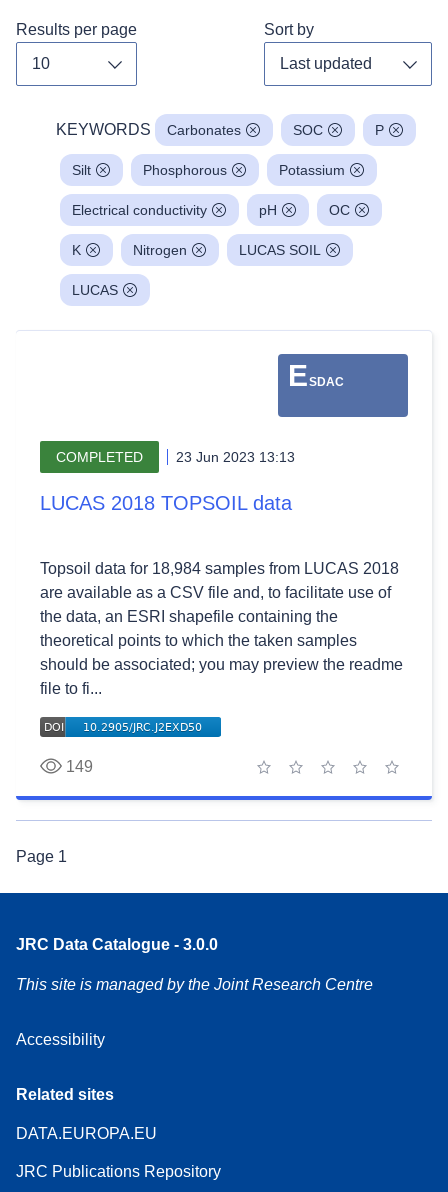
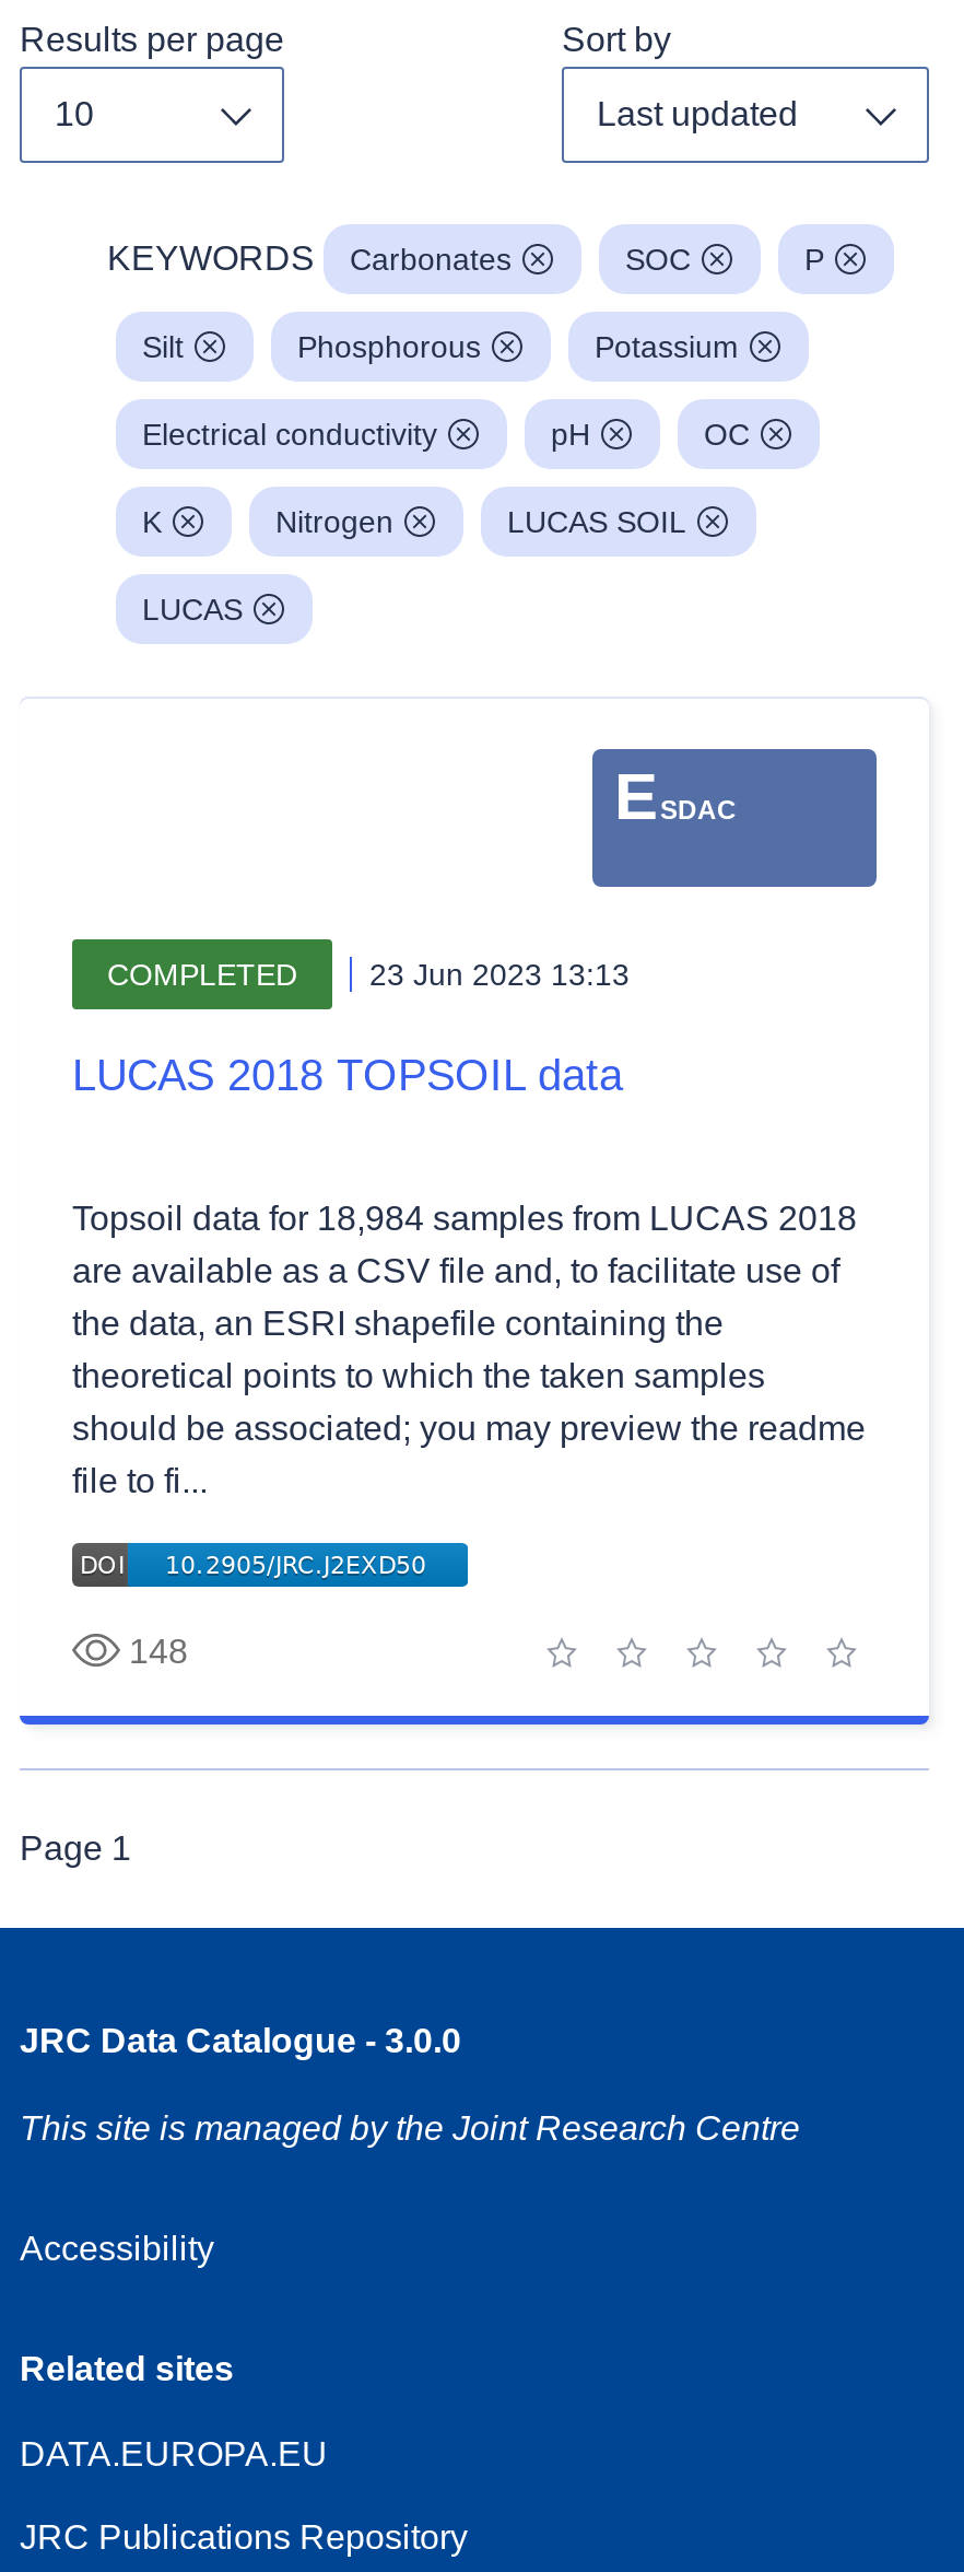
[66,758,93,775] 149 -> [129,1633,188,1670] 148

